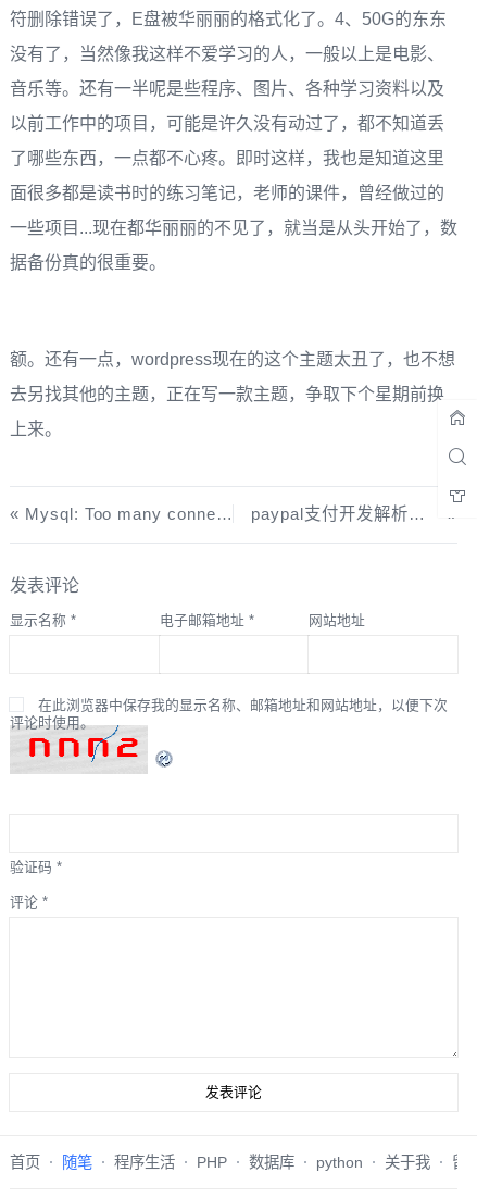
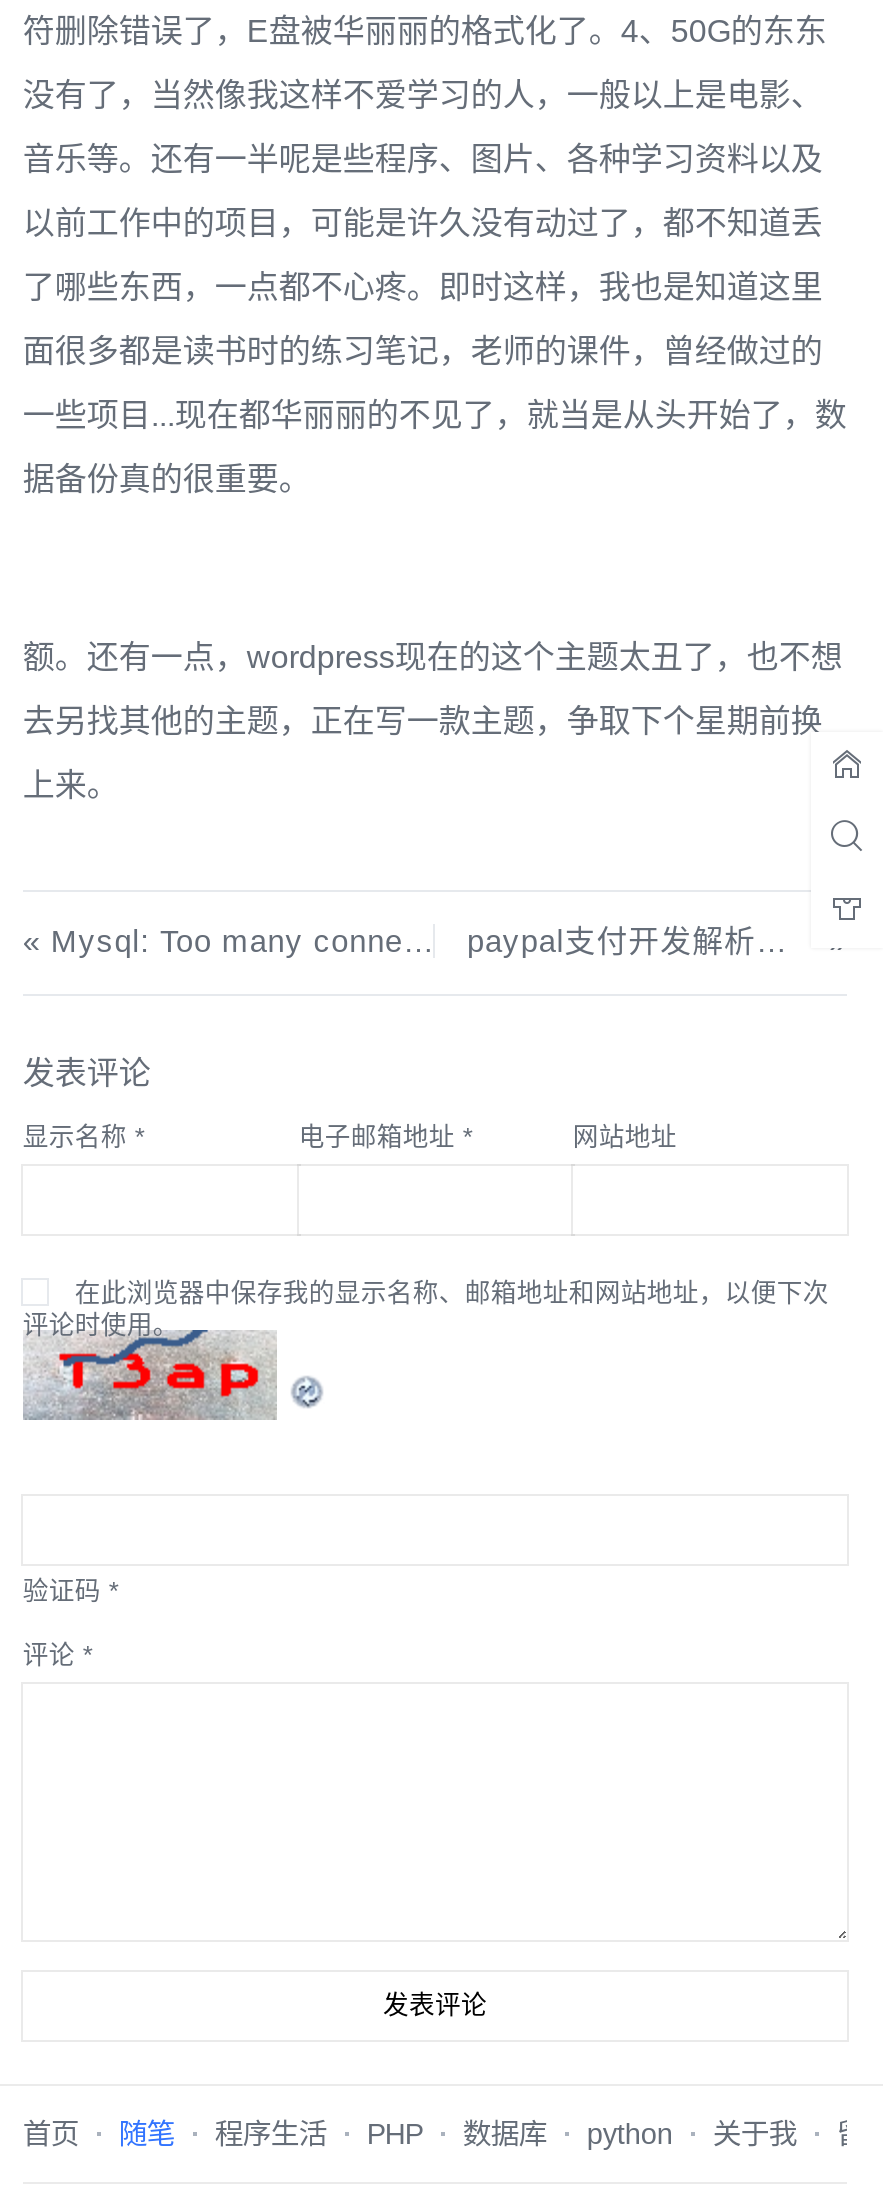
[11,724,147,774] [image] -> [23,1328,277,1422] [image]

